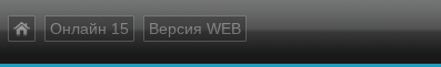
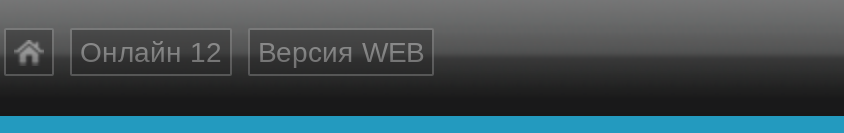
[50,19,241,37] Онлайн 15 Версия WEB -> [80,35,424,67] Онлайн 12 Версия WEB

